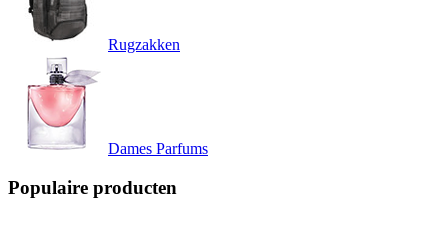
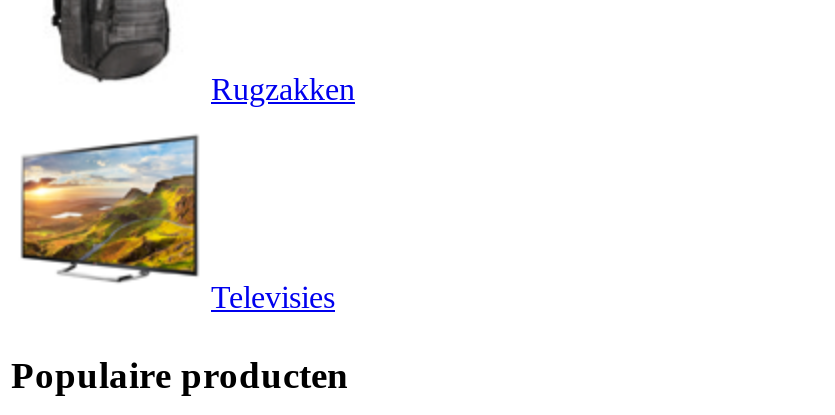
[13,57,208,157] [image] | Dames Parfums -> [19,116,335,314] [image] | Televisies

